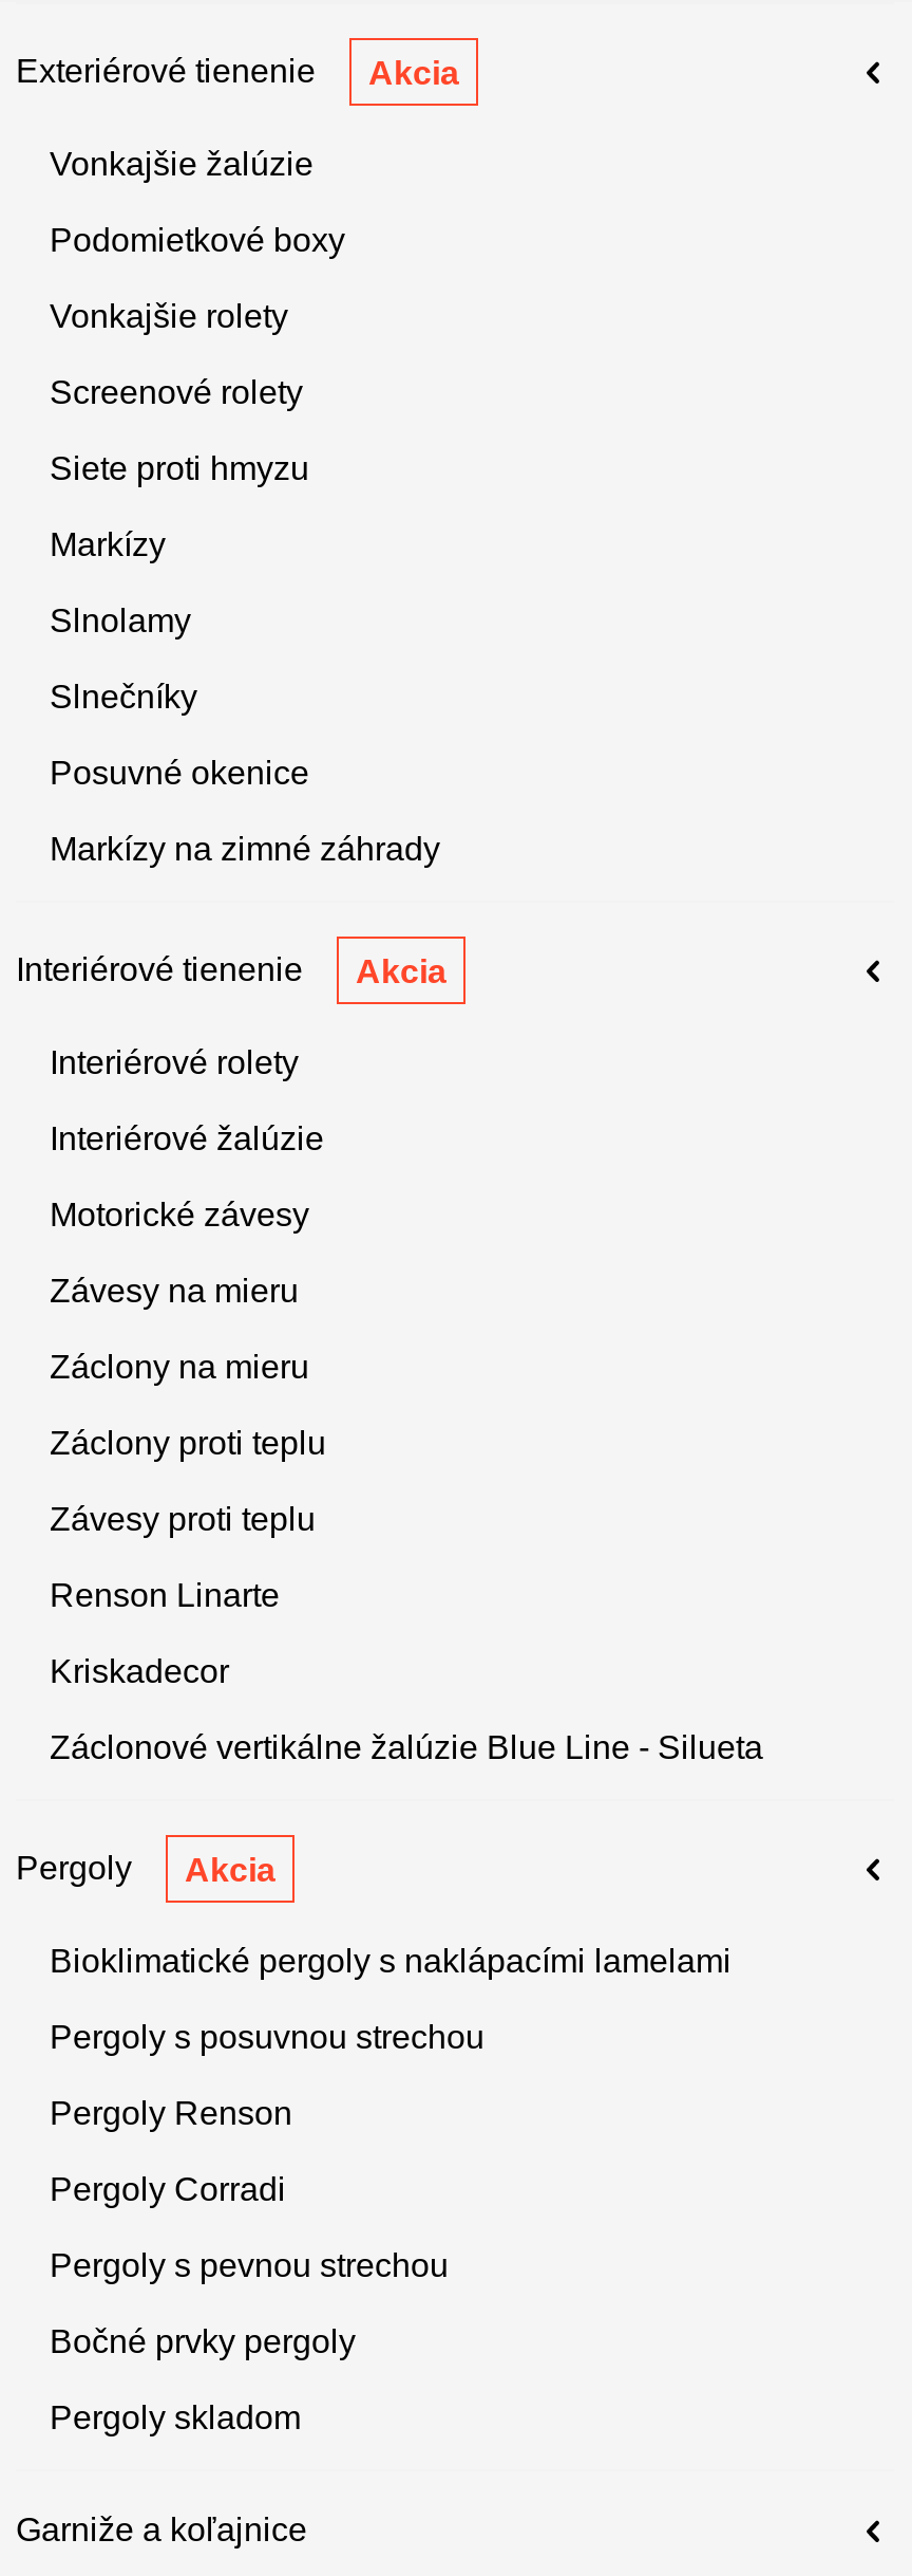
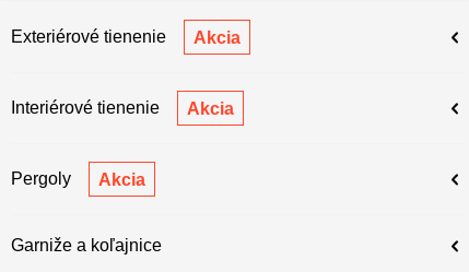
[50,146,440,867] Vonkajšie žalúzie | Podomietkové boxy | Vonkajšie rolety | Screenové rolety | Siete proti hmyzu | Markízy | Slnolamy | Slnečníky | Posuvné okenice | Markízy na zimné záhrady -> none
[50,1044,763,1765] Interiérové rolety | Interiérové žalúzie | Motorické závesy | Závesy na mieru | Záclony na mieru | Záclony proti teplu | Závesy proti teplu | Renson Linarte | Kriskadecor | Záclonové vertikálne žalúzie Blue Line - Silueta -> none
[50,1943,731,2435] Bioklimatické pergoly s naklápacími lamelami | Pergoly s posuvnou strechou | Pergoly Renson | Pergoly Corradi | Pergoly s pevnou strechou | Bočné prvky pergoly | Pergoly skladom -> none

